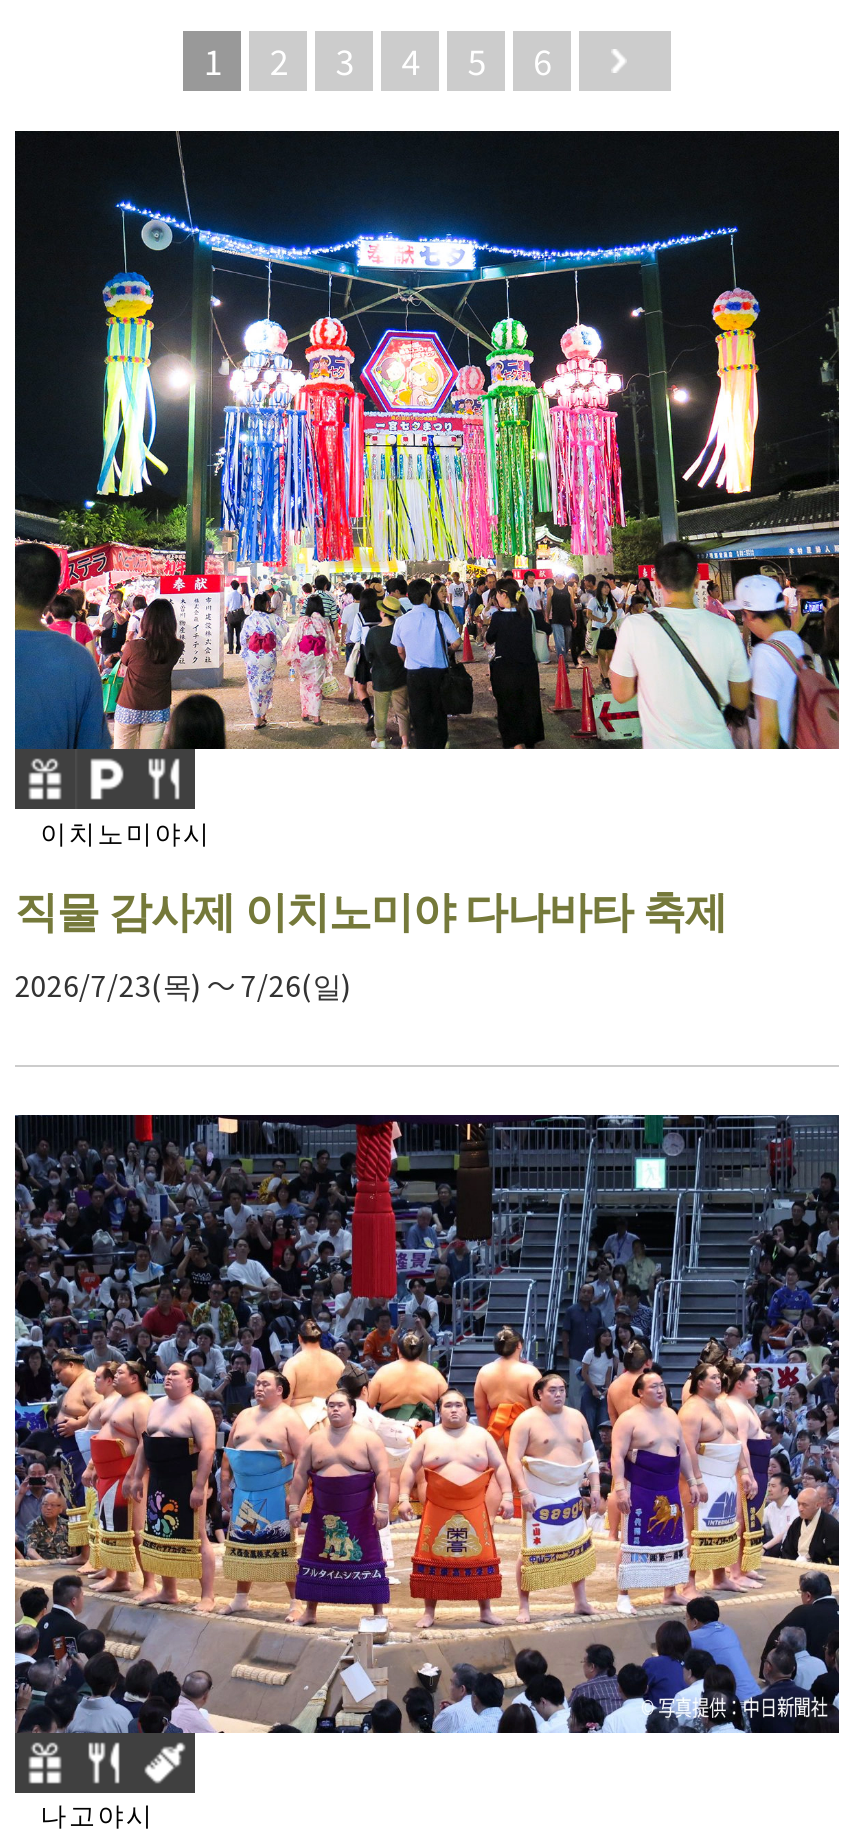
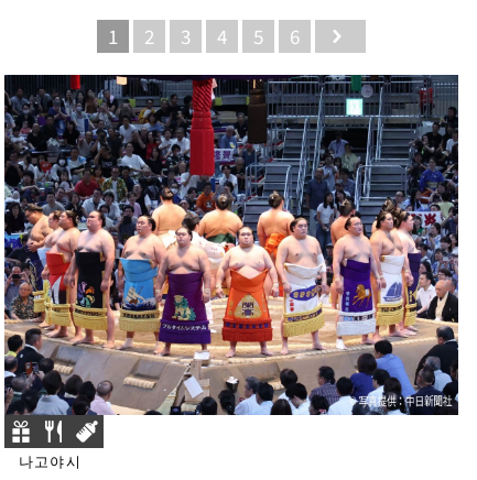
[13,129,841,1006] [image] | 이치노미야시 | 직물 감사제 이치노미야 다나바타 축제 | 2026/7/23(목) ～ 7/26(일) -> none

